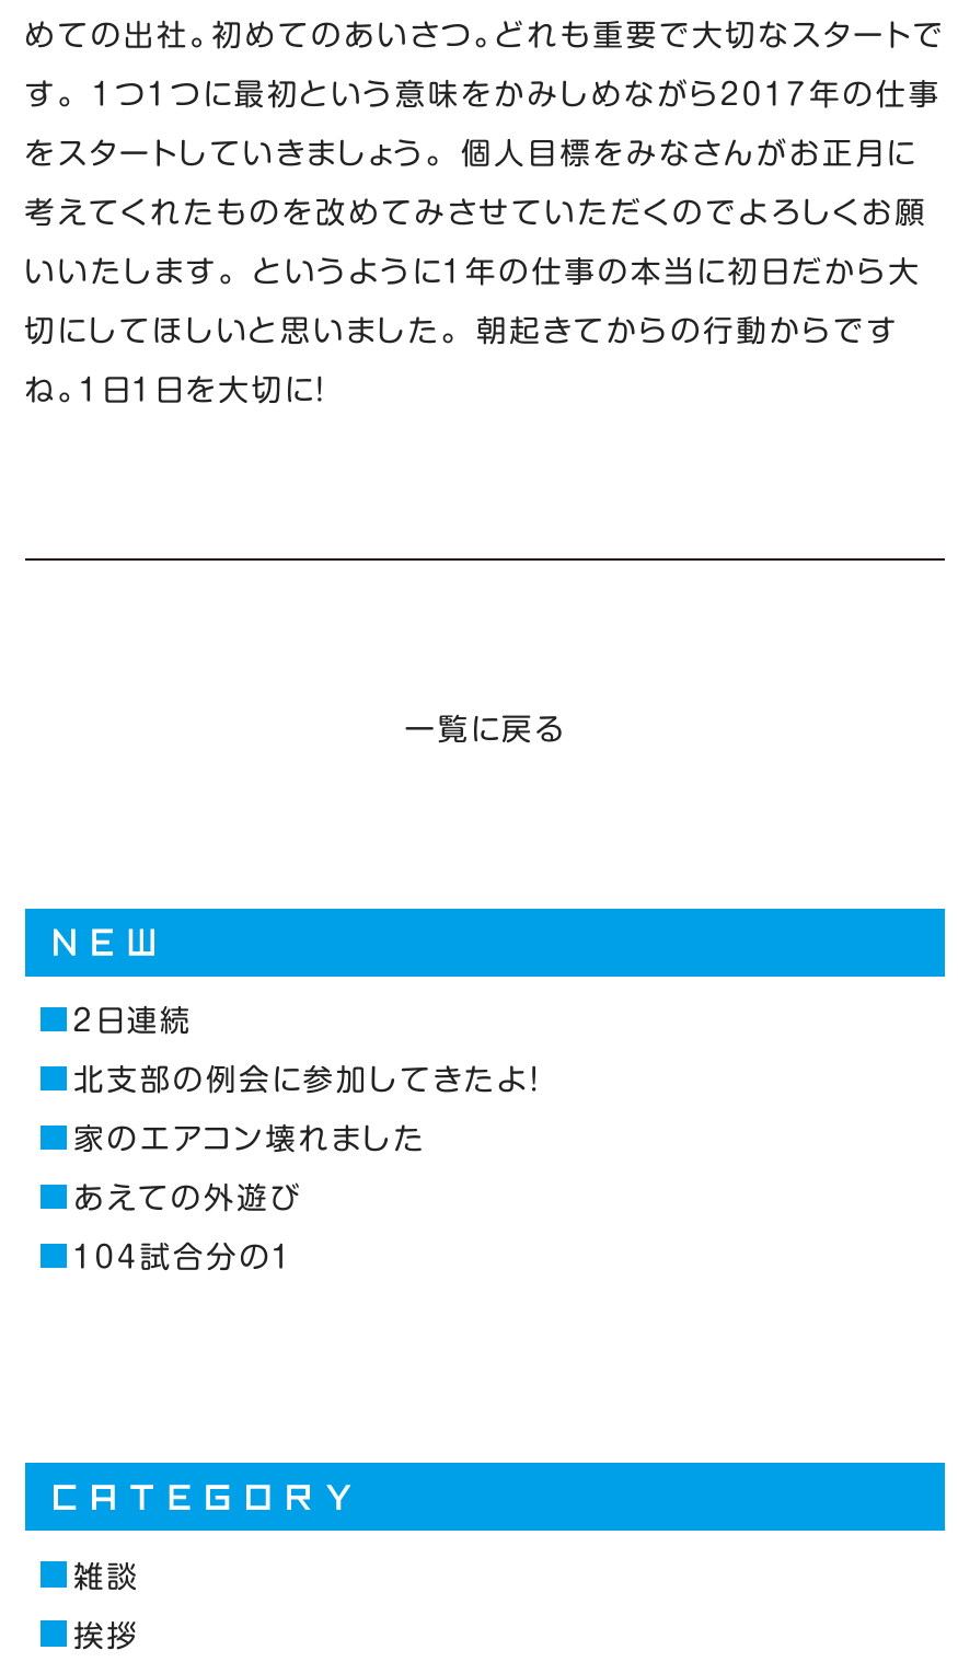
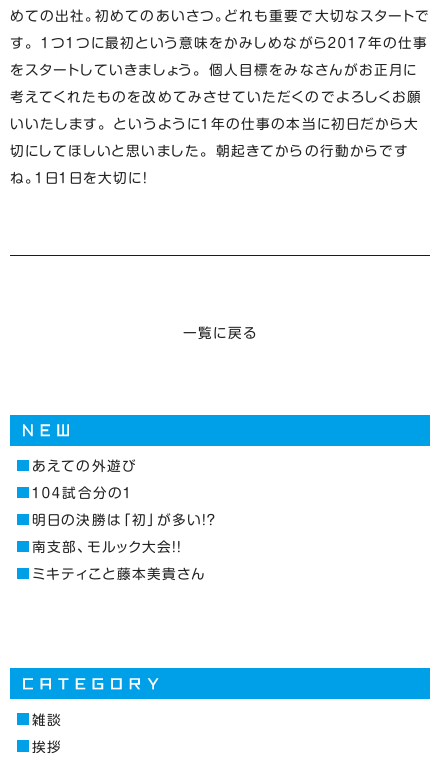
[74,1006,541,1155] ２日連続 | 北支部の例会に参加してきたよ！ | 家のエアコン壊れました -> none
moved [74,1183,303,1273] -> [32,459,137,500]: あえての外遊び | １０４試合分の１
none -> [32,513,217,581] 明日の決勝は「初」が多い！？ | 南支部、モルック大会！！ | ミキティこと藤本美貴さん

